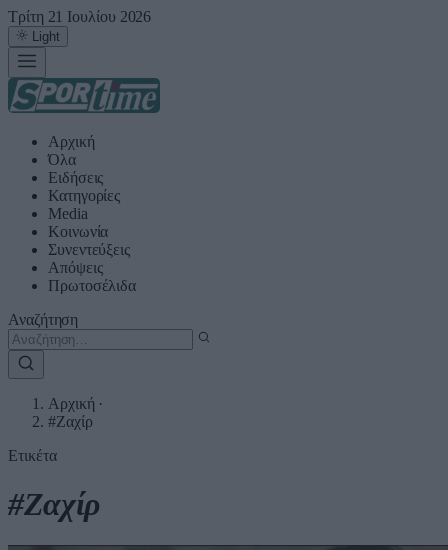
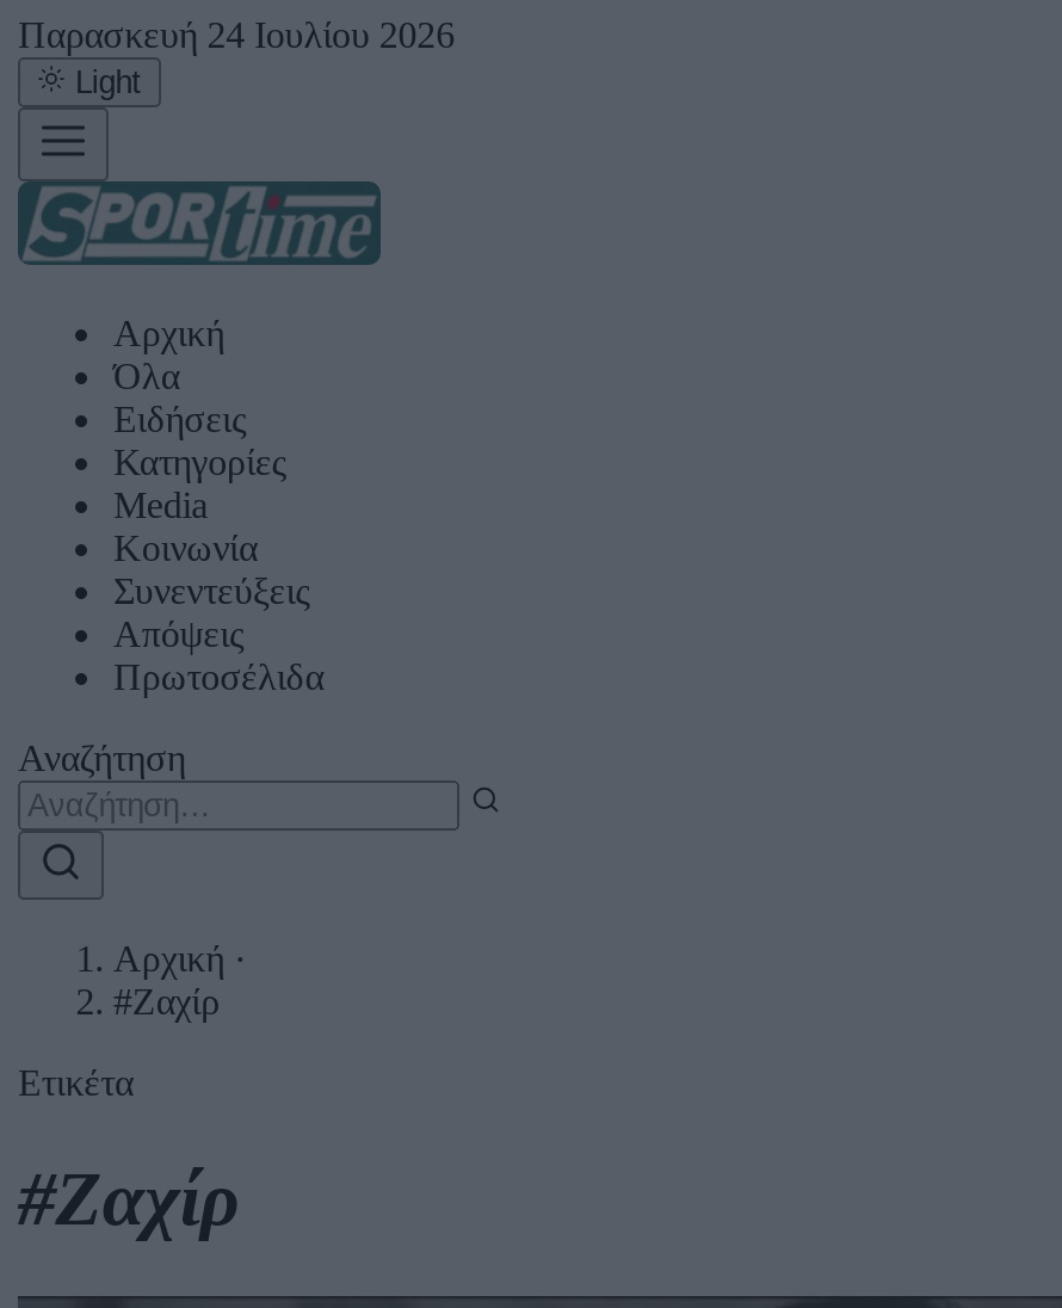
[8,8,151,25] Τρίτη 21 Ιουλίου 2026 -> [18,14,455,55] Παρασκευή 24 Ιουλίου 2026

